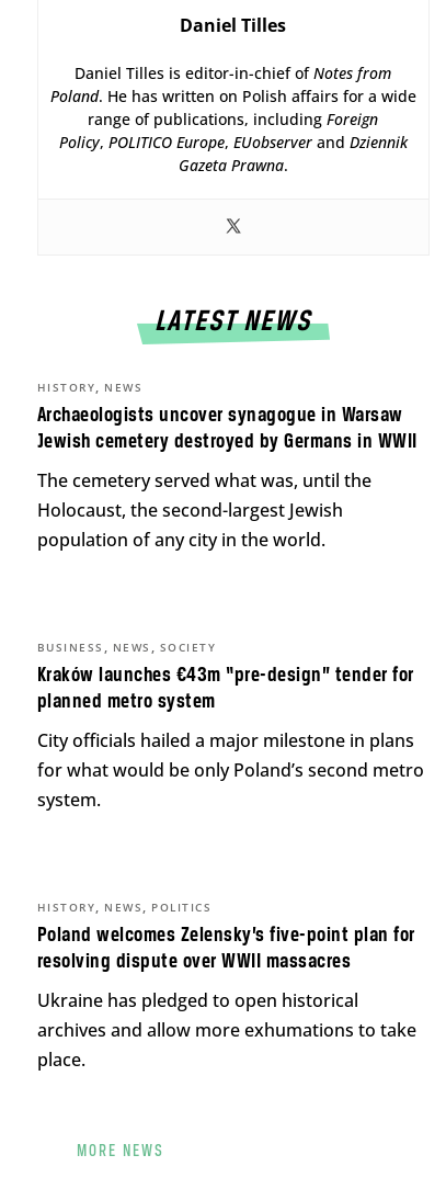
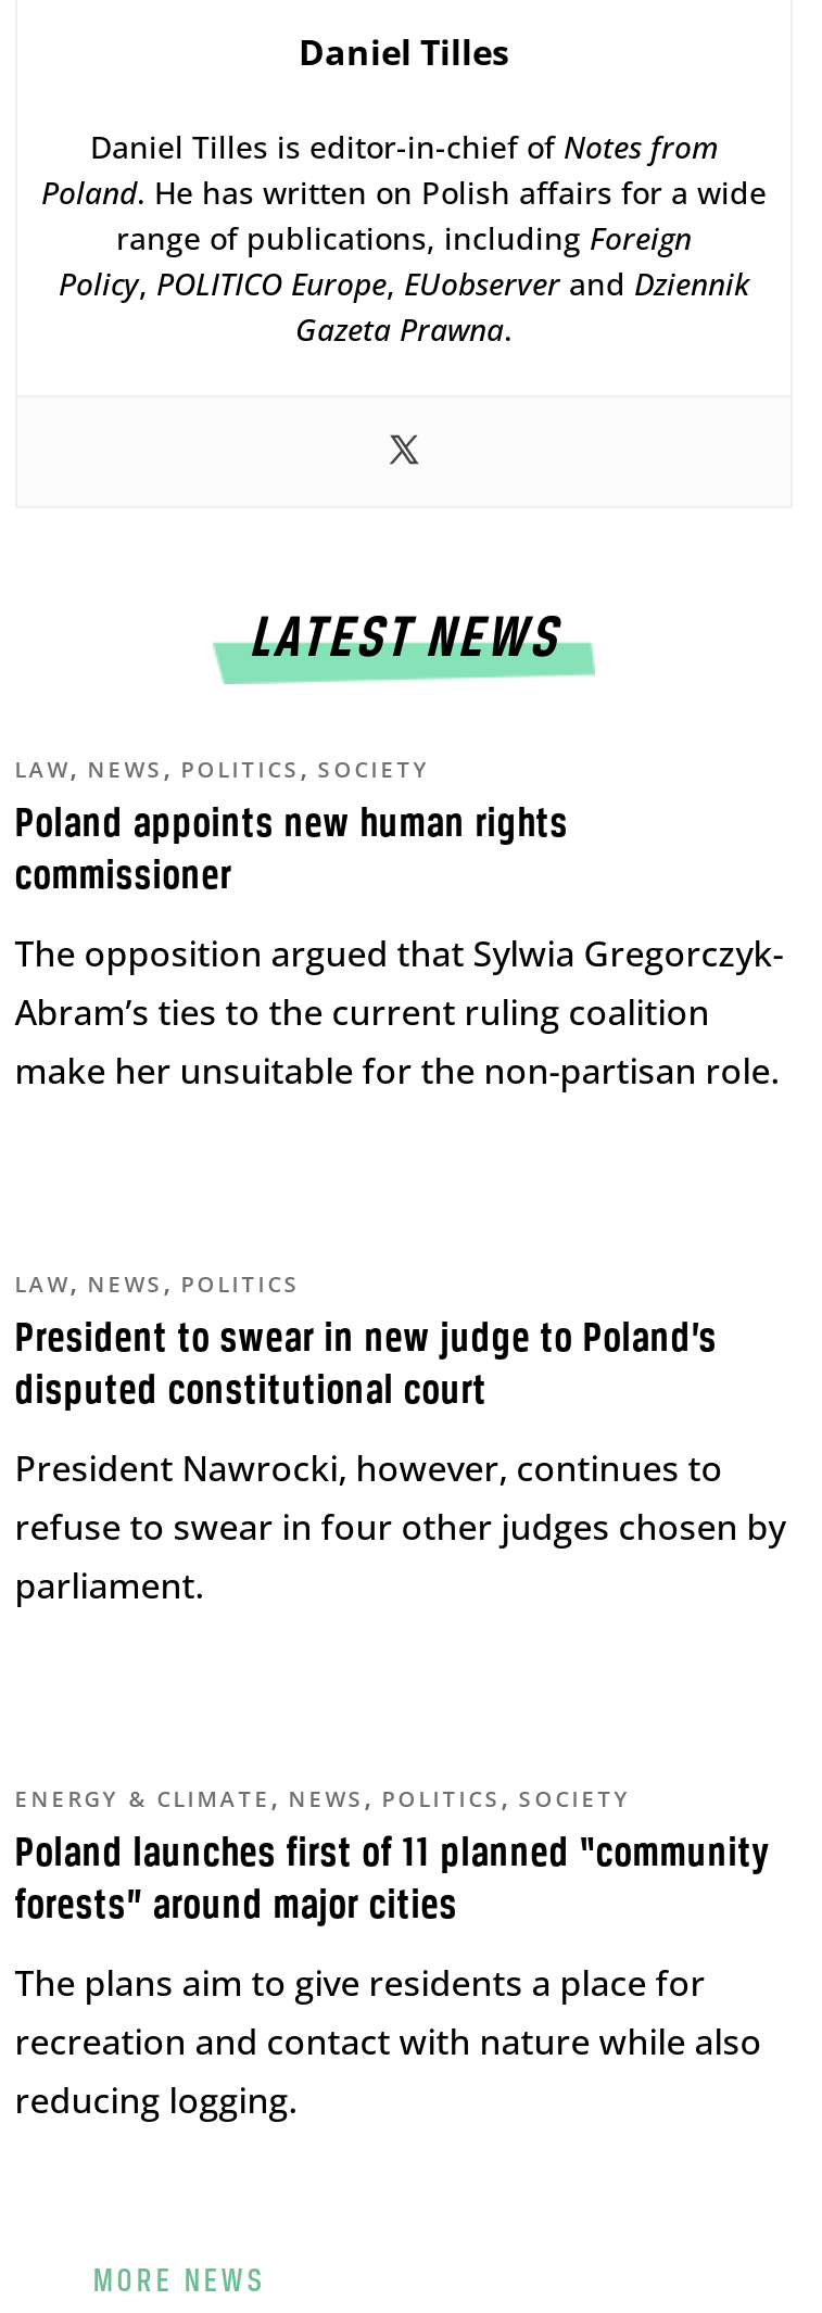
[37,377,143,396] HISTORY, NEWS -> [15,749,430,786] LAW, NEWS, POLITICS, SOCIETY
[37,405,417,453] Archaeologists uncover synagogue in Warsaw | Jewish cemetery destroyed by Germans in WWII -> [15,803,569,899] Poland appoints new human rights | commissioner
[37,468,371,552] The cemetery served what was, until the | Holocaust, the second-largest Jewish | population of any city in the world. -> [15,929,784,1094] The opposition argued that Sylwia Gregorczyk- | Abram’s ties to the current ruling coalition | make her unsuitable for the non-partisan role.
[37,637,216,656] BUSINESS, NEWS, SOCIETY -> [15,1264,300,1301] LAW, NEWS, POLITICS
[37,665,414,713] Kraków launches €43m “pre-design” tender for | planned metro system -> [15,1318,717,1414] President to swear in new judge to Poland’s | disputed constitutional court
[37,728,424,812] City officials hailed a major milestone in plans | for what would be only Poland’s second metro | system. -> [15,1444,786,1609] President Nawrocki, however, continues to | refuse to swear in four other judges chosen by | parliament.
[37,897,212,916] HISTORY, NEWS, POLITICS -> [15,1779,630,1815] ENERGY & CLIMATE, NEWS, POLITICS, SOCIETY
[37,925,415,973] Poland welcomes Zelensky’s five-point plan for | resolving dispute over WWII massacres -> [15,1833,771,1928] Poland launches first of 11 planned “community | forests” around major cities
[37,988,416,1072] Ukraine has pledged to open historical | archives and allow more exhumations to take | place. -> [15,1959,762,2124] The plans aim to give residents a place for | recreation and contact with nature while also | reducing logging.

